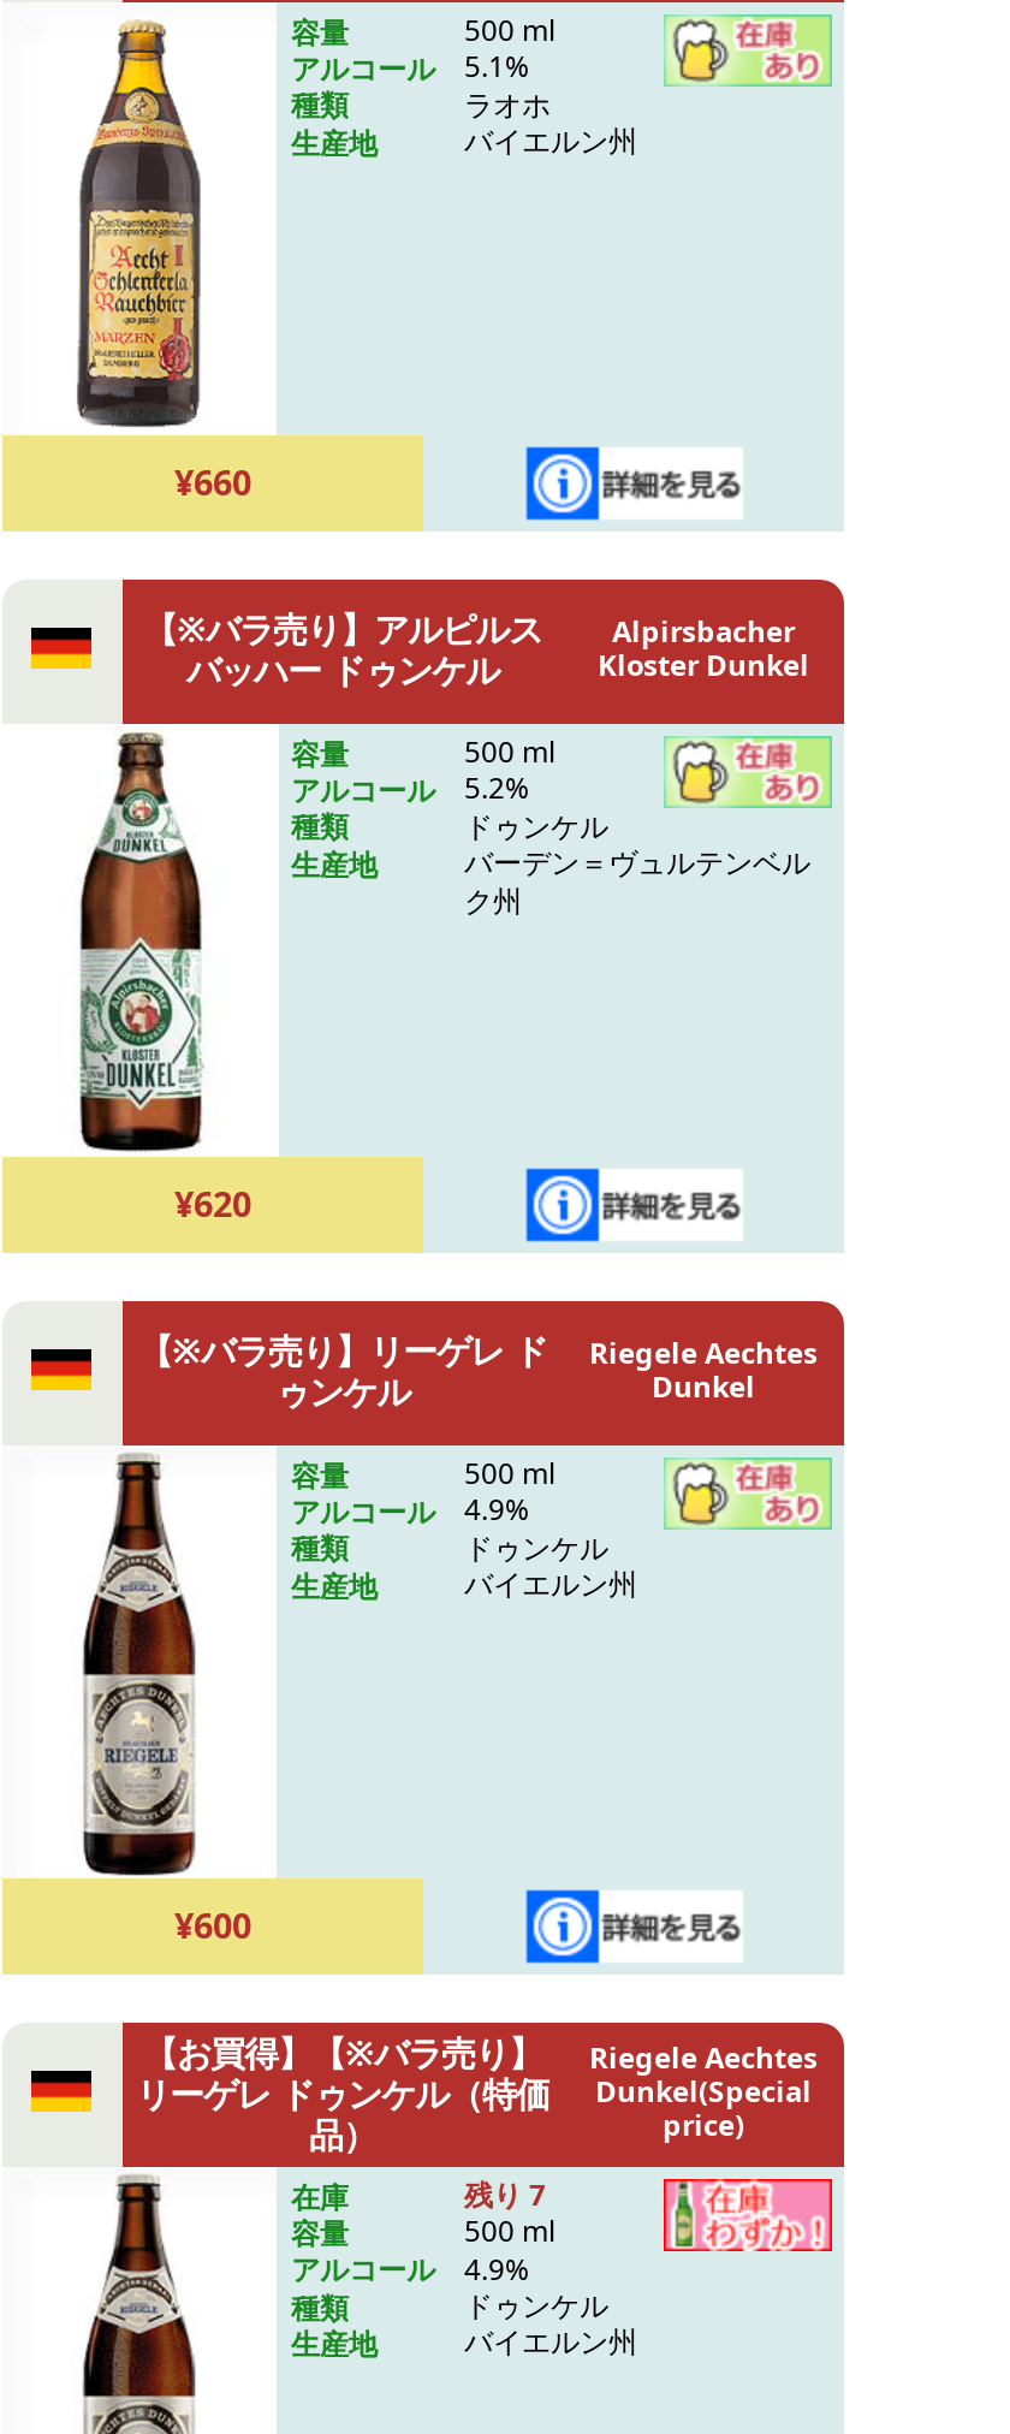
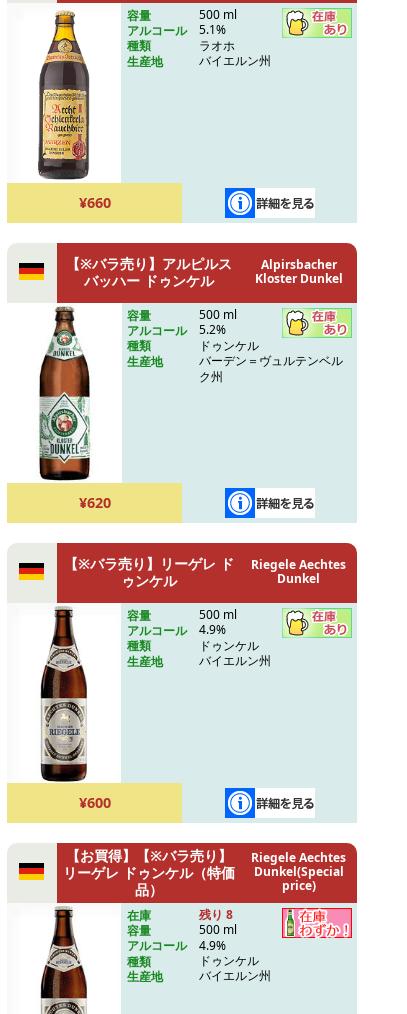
[464,2175,546,2216] 残り 7 -> [199,906,233,923] 残り 8

